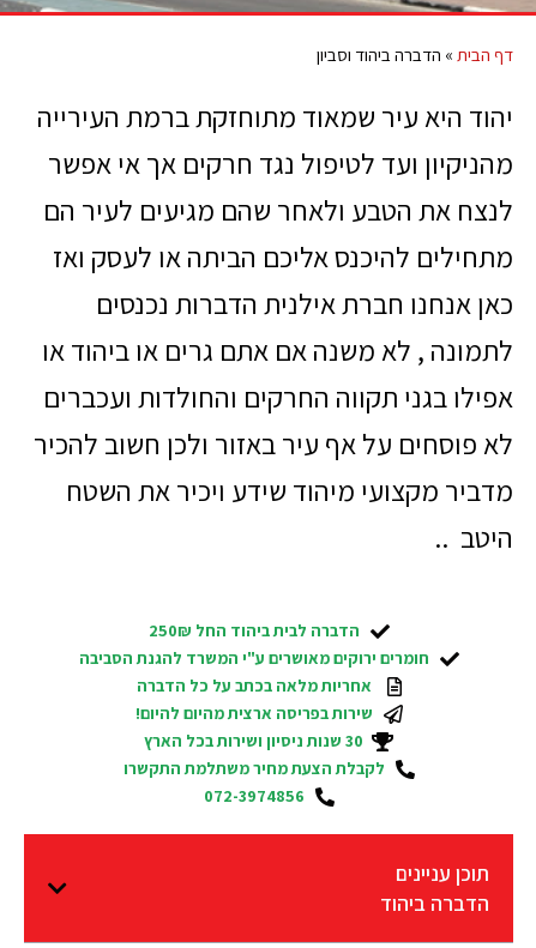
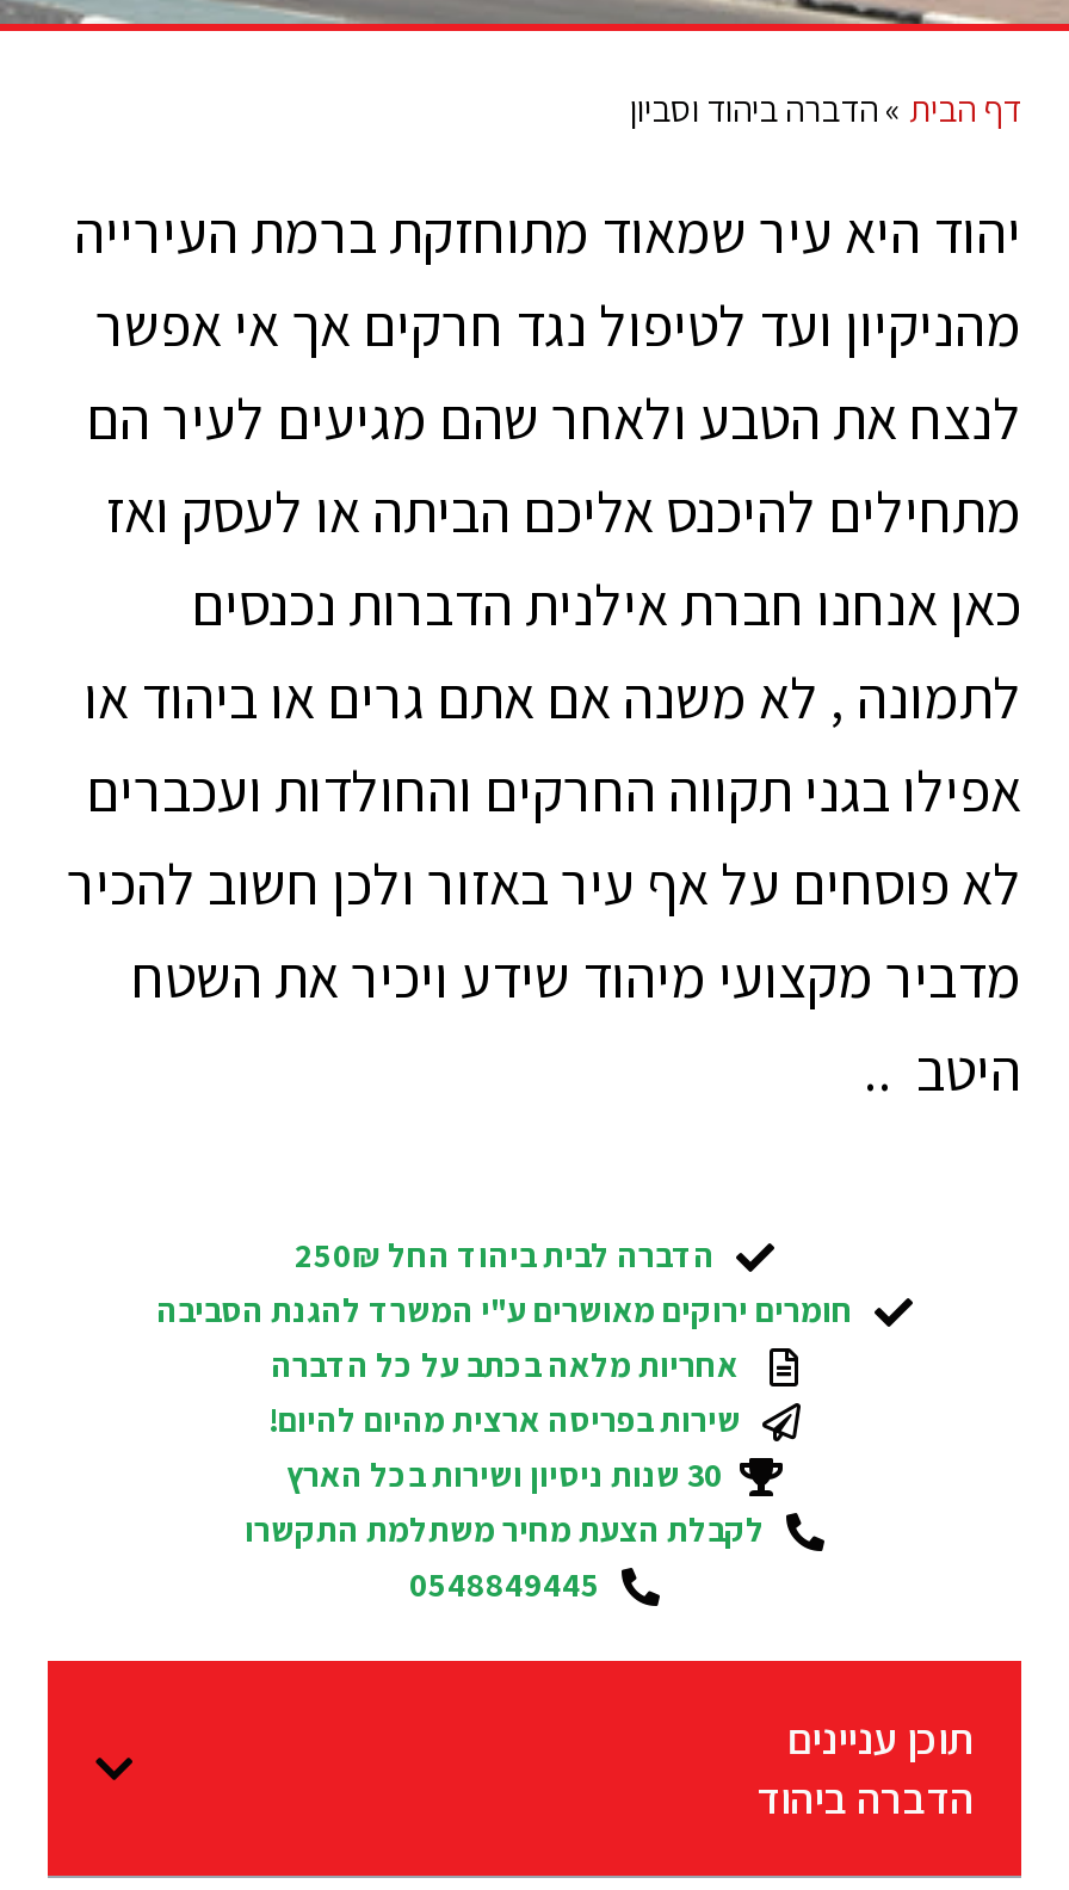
[203,785,304,807] 072-3974856 -> [409,1563,600,1606] 0548849445

